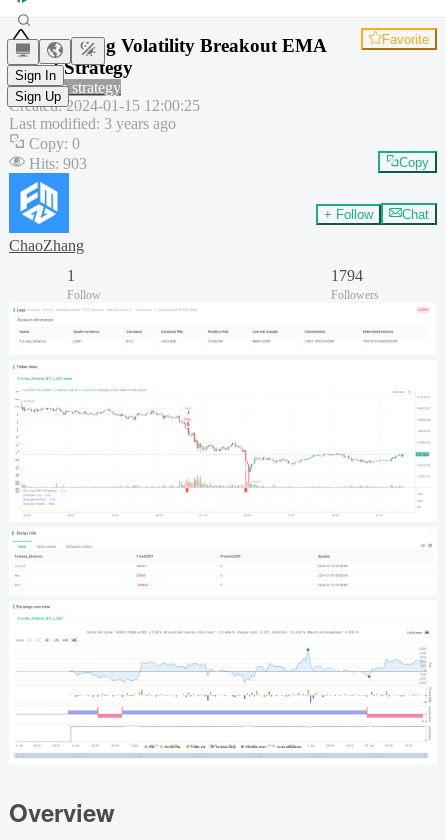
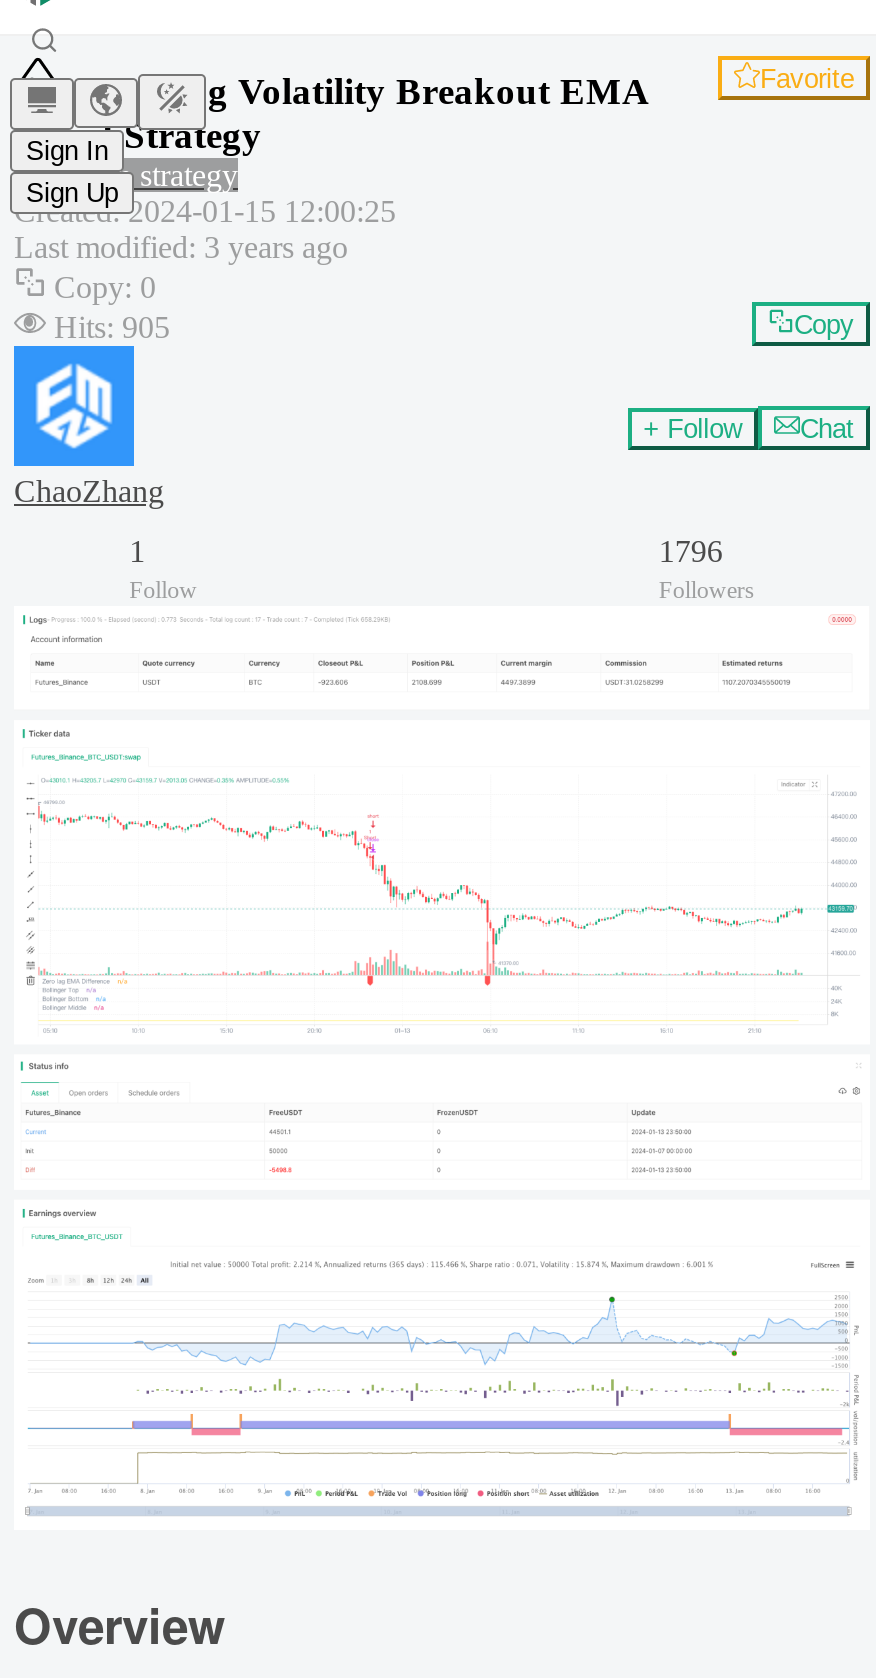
[29,155,87,172] Hits: 903 -> [54,310,170,344] Hits: 905
[331,267,363,284] 1794 -> [659,534,723,568] 1796

